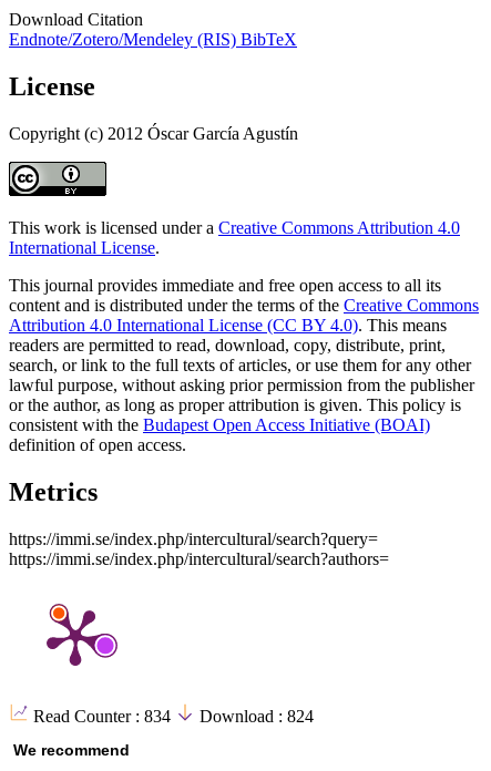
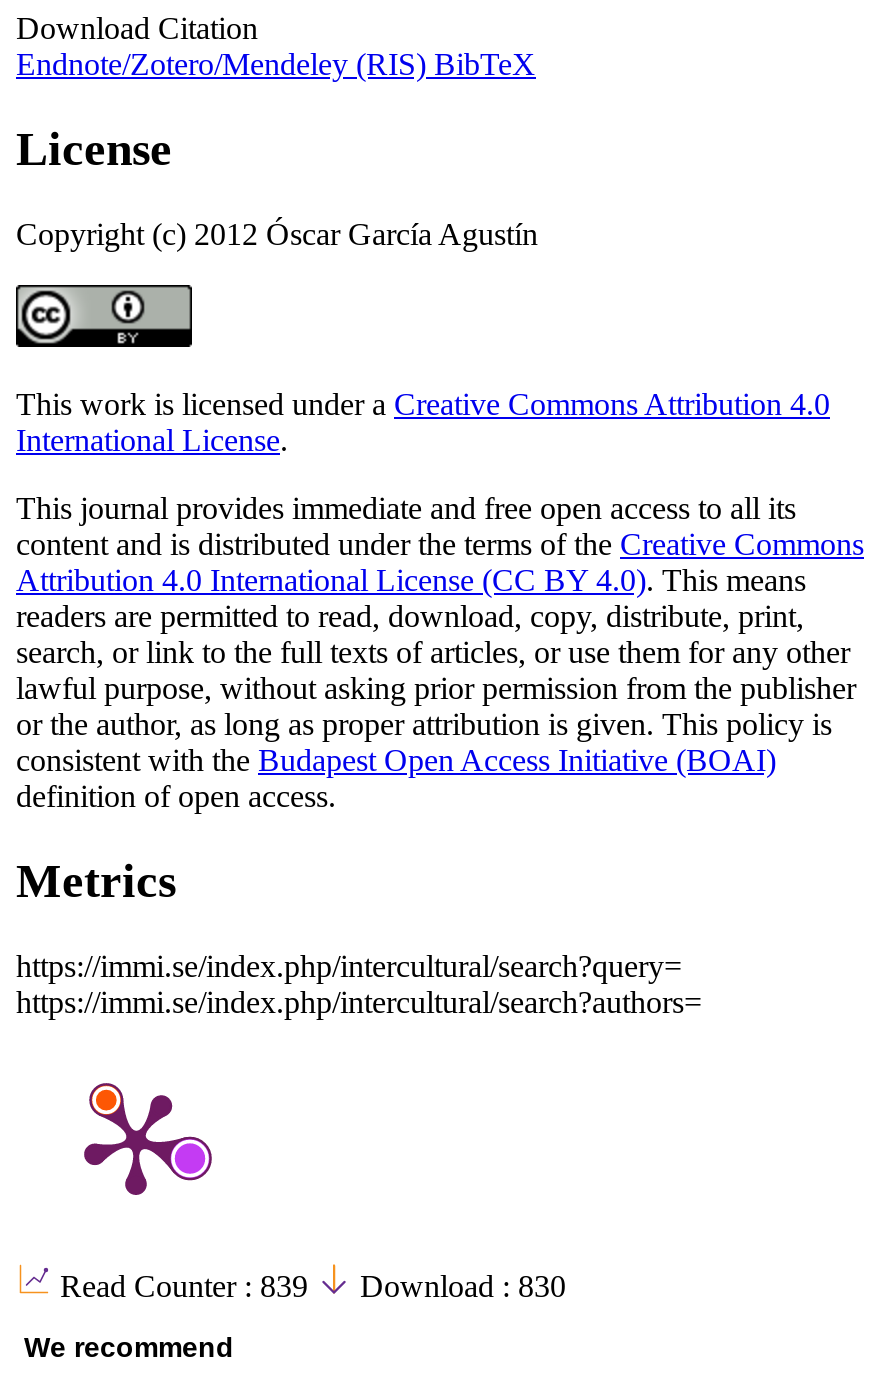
[33,706,175,725] Read Counter : 834 -> [60,1268,316,1302] Read Counter : 839
[195,706,314,725] Download : 824 -> [352,1268,566,1302] Download : 830

